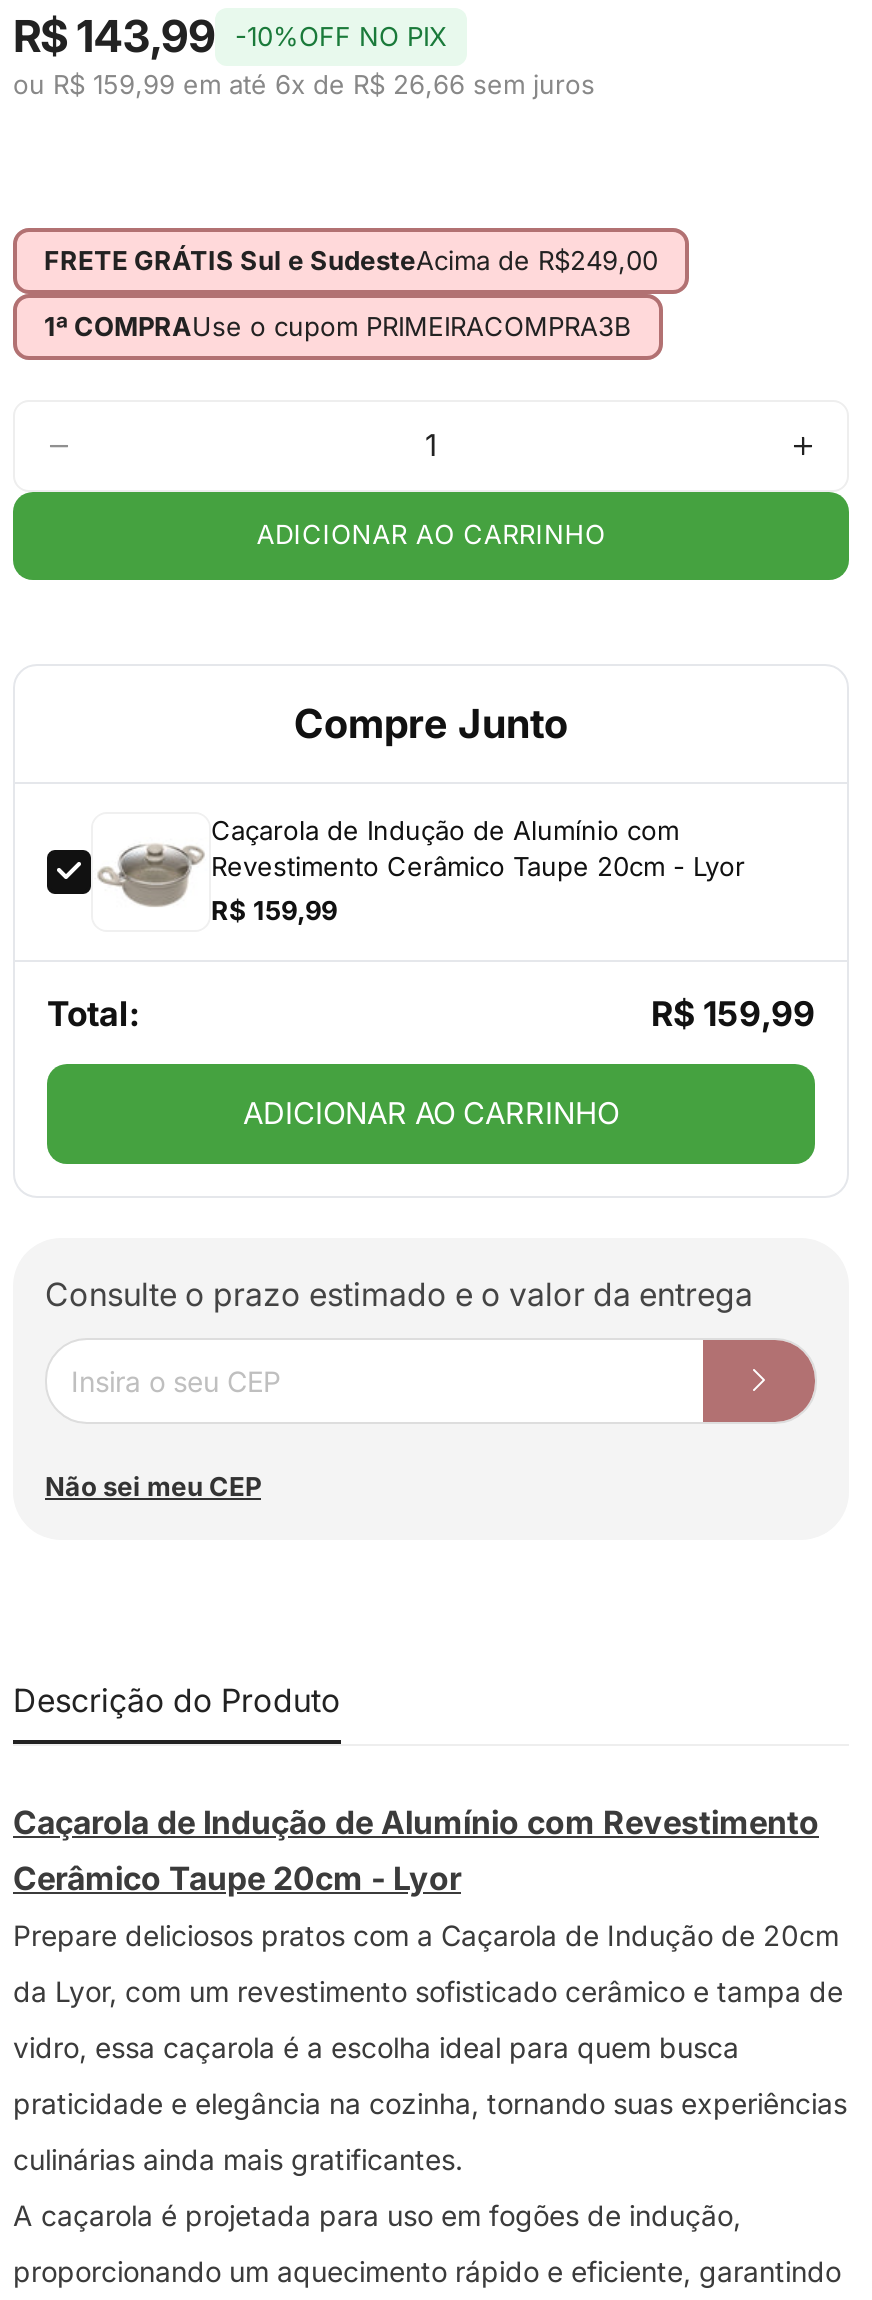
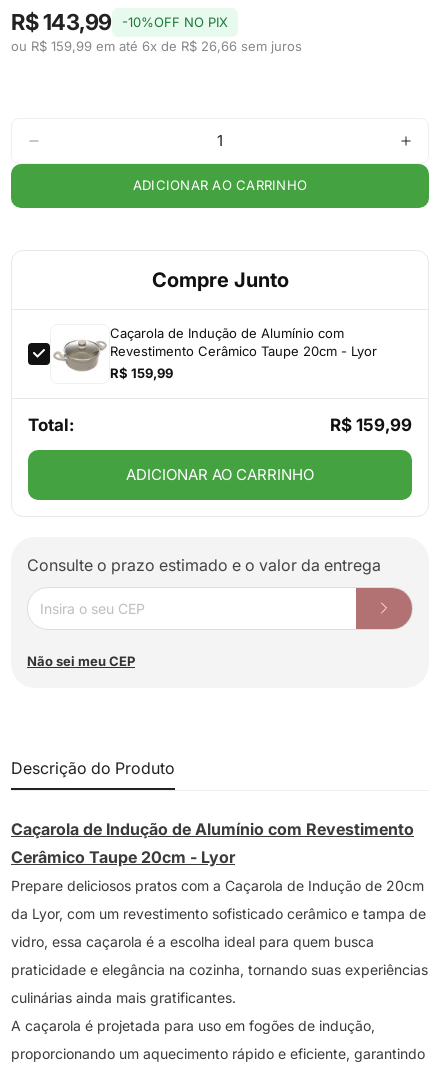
[11,226,691,362] [image] | FRETE GRÁTIS Sul e SudesteAcima de R$249,00 | 1ª COMPRAUse o cupom PRIMEIRACOMPRA3B -> none

